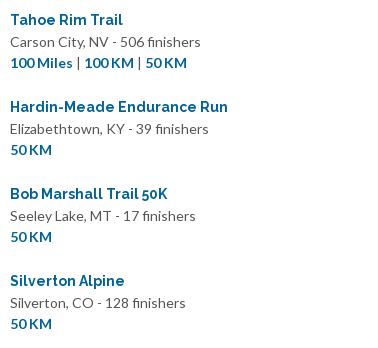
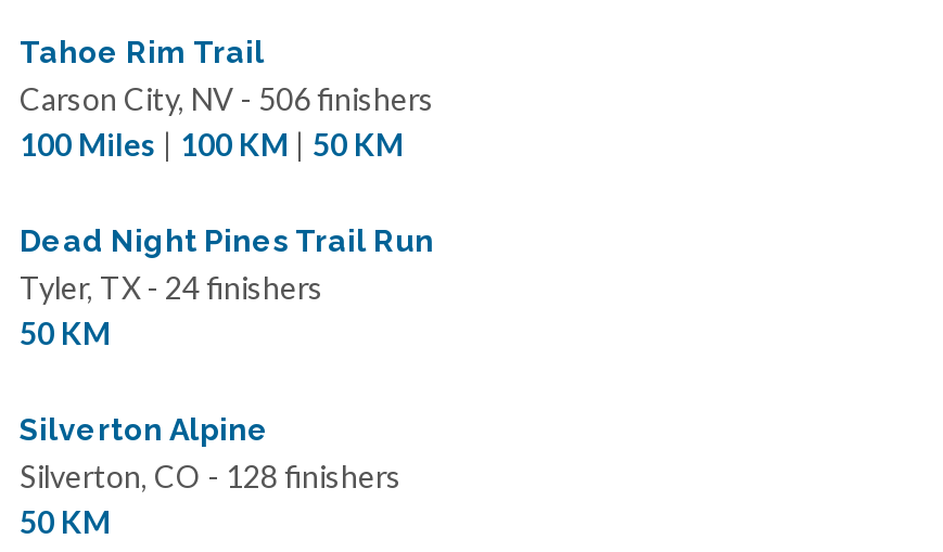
[10,99,228,224] Hardin-Meade Endurance Run | Elizabethtown, KY - 39 finishers | 50 KM | Bob Marshall Trail 50K | Seeley Lake, MT - 17 finishers -> [20,224,434,306] Dead Night Pines Trail Run | Tyler, TX - 24 finishers

